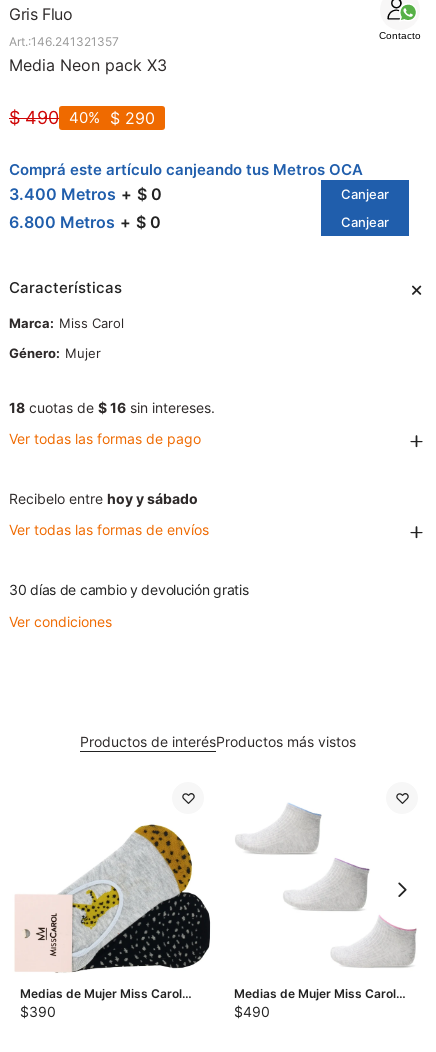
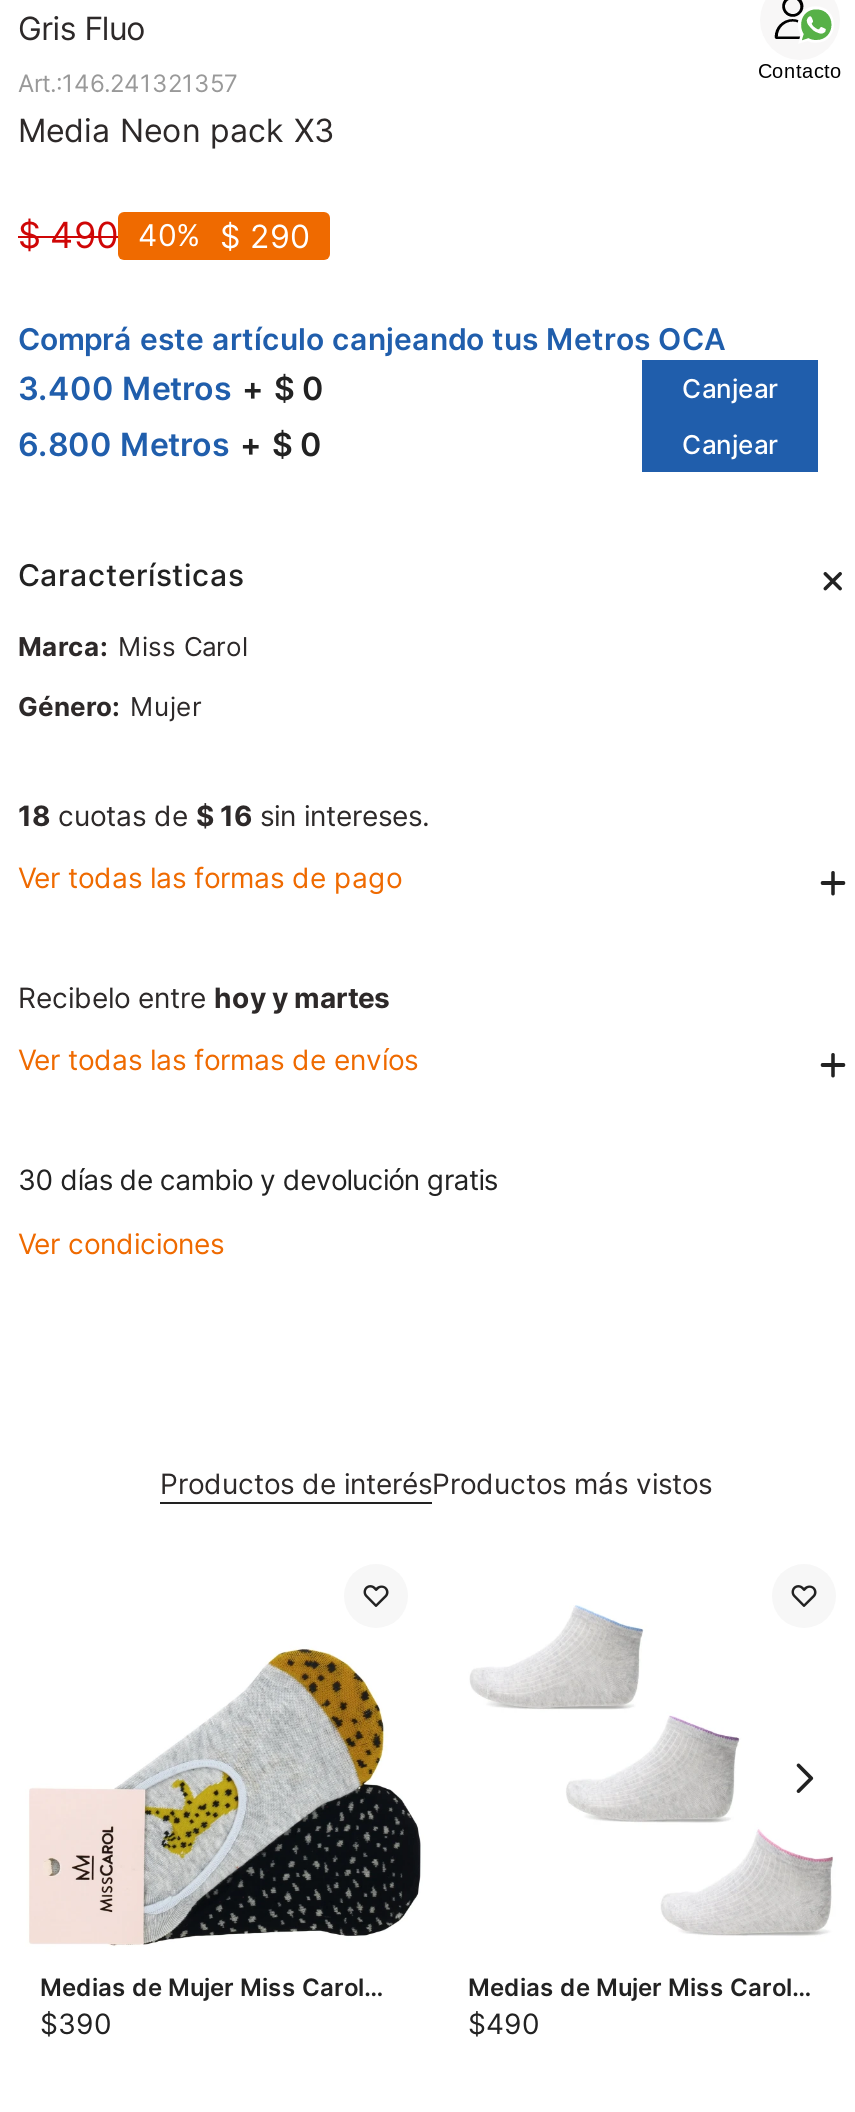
[9,490,198,507] Recibelo entre hoy y sábado -> [18,980,390,1014] Recibelo entre hoy y martes

